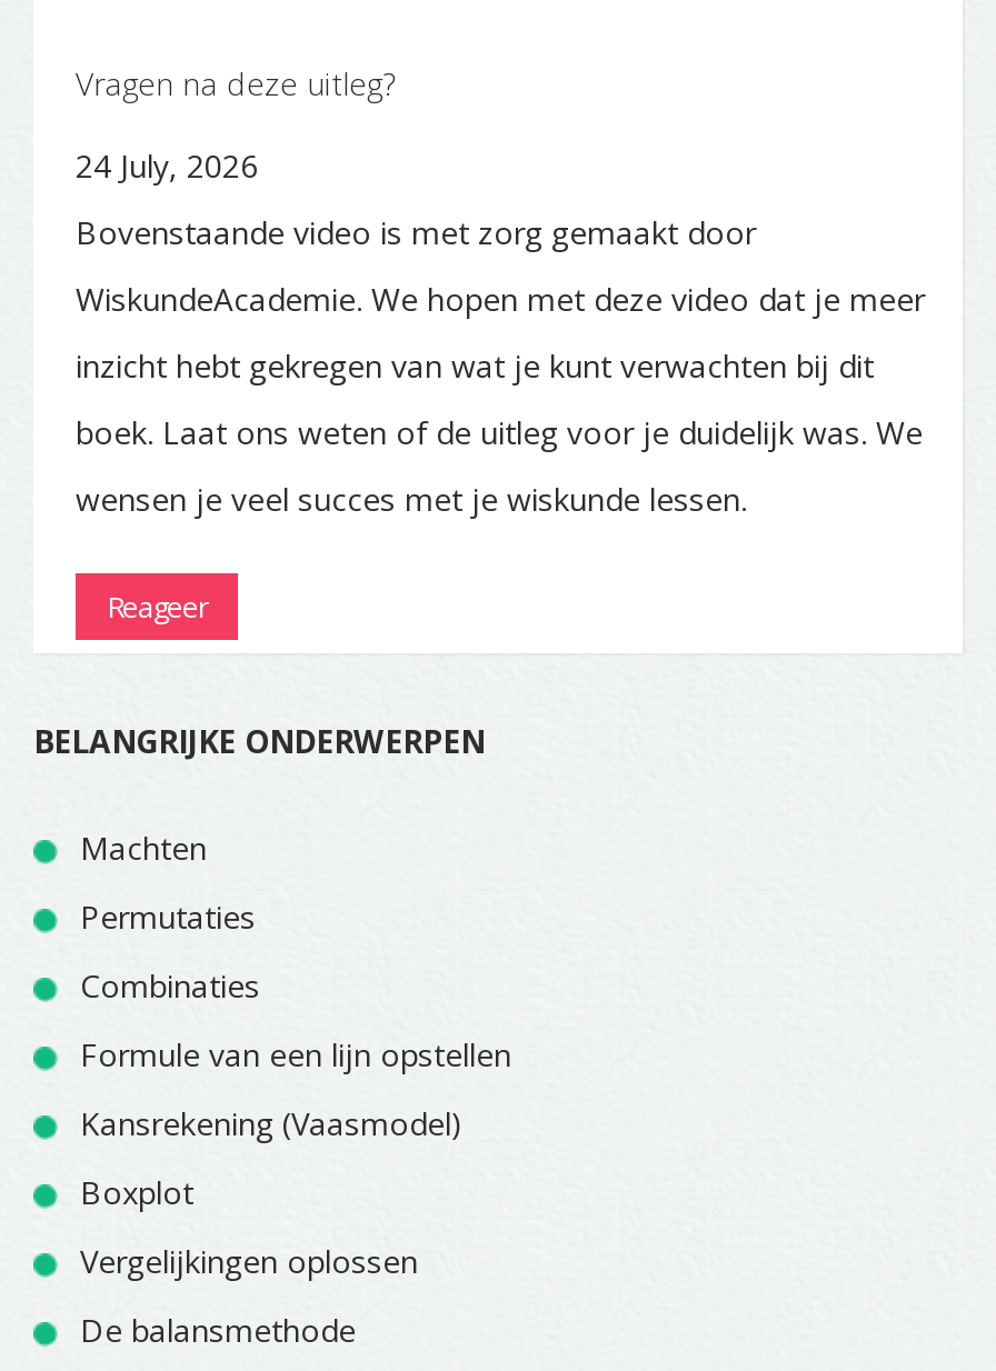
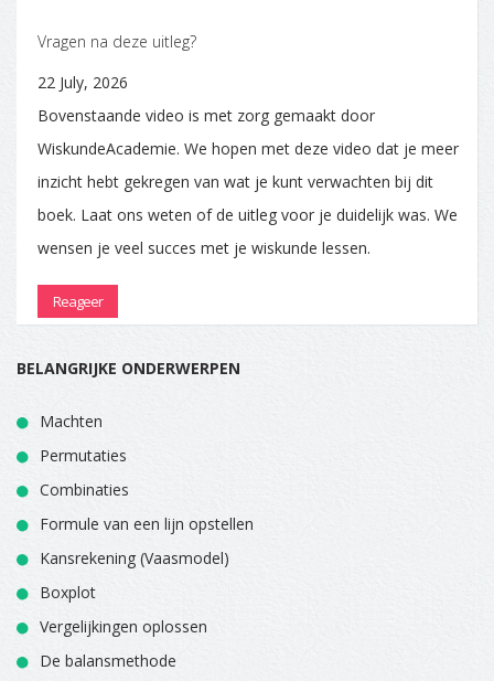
[76,145,258,187] 24 July, 2026 -> [37,72,128,93] 22 July, 2026

